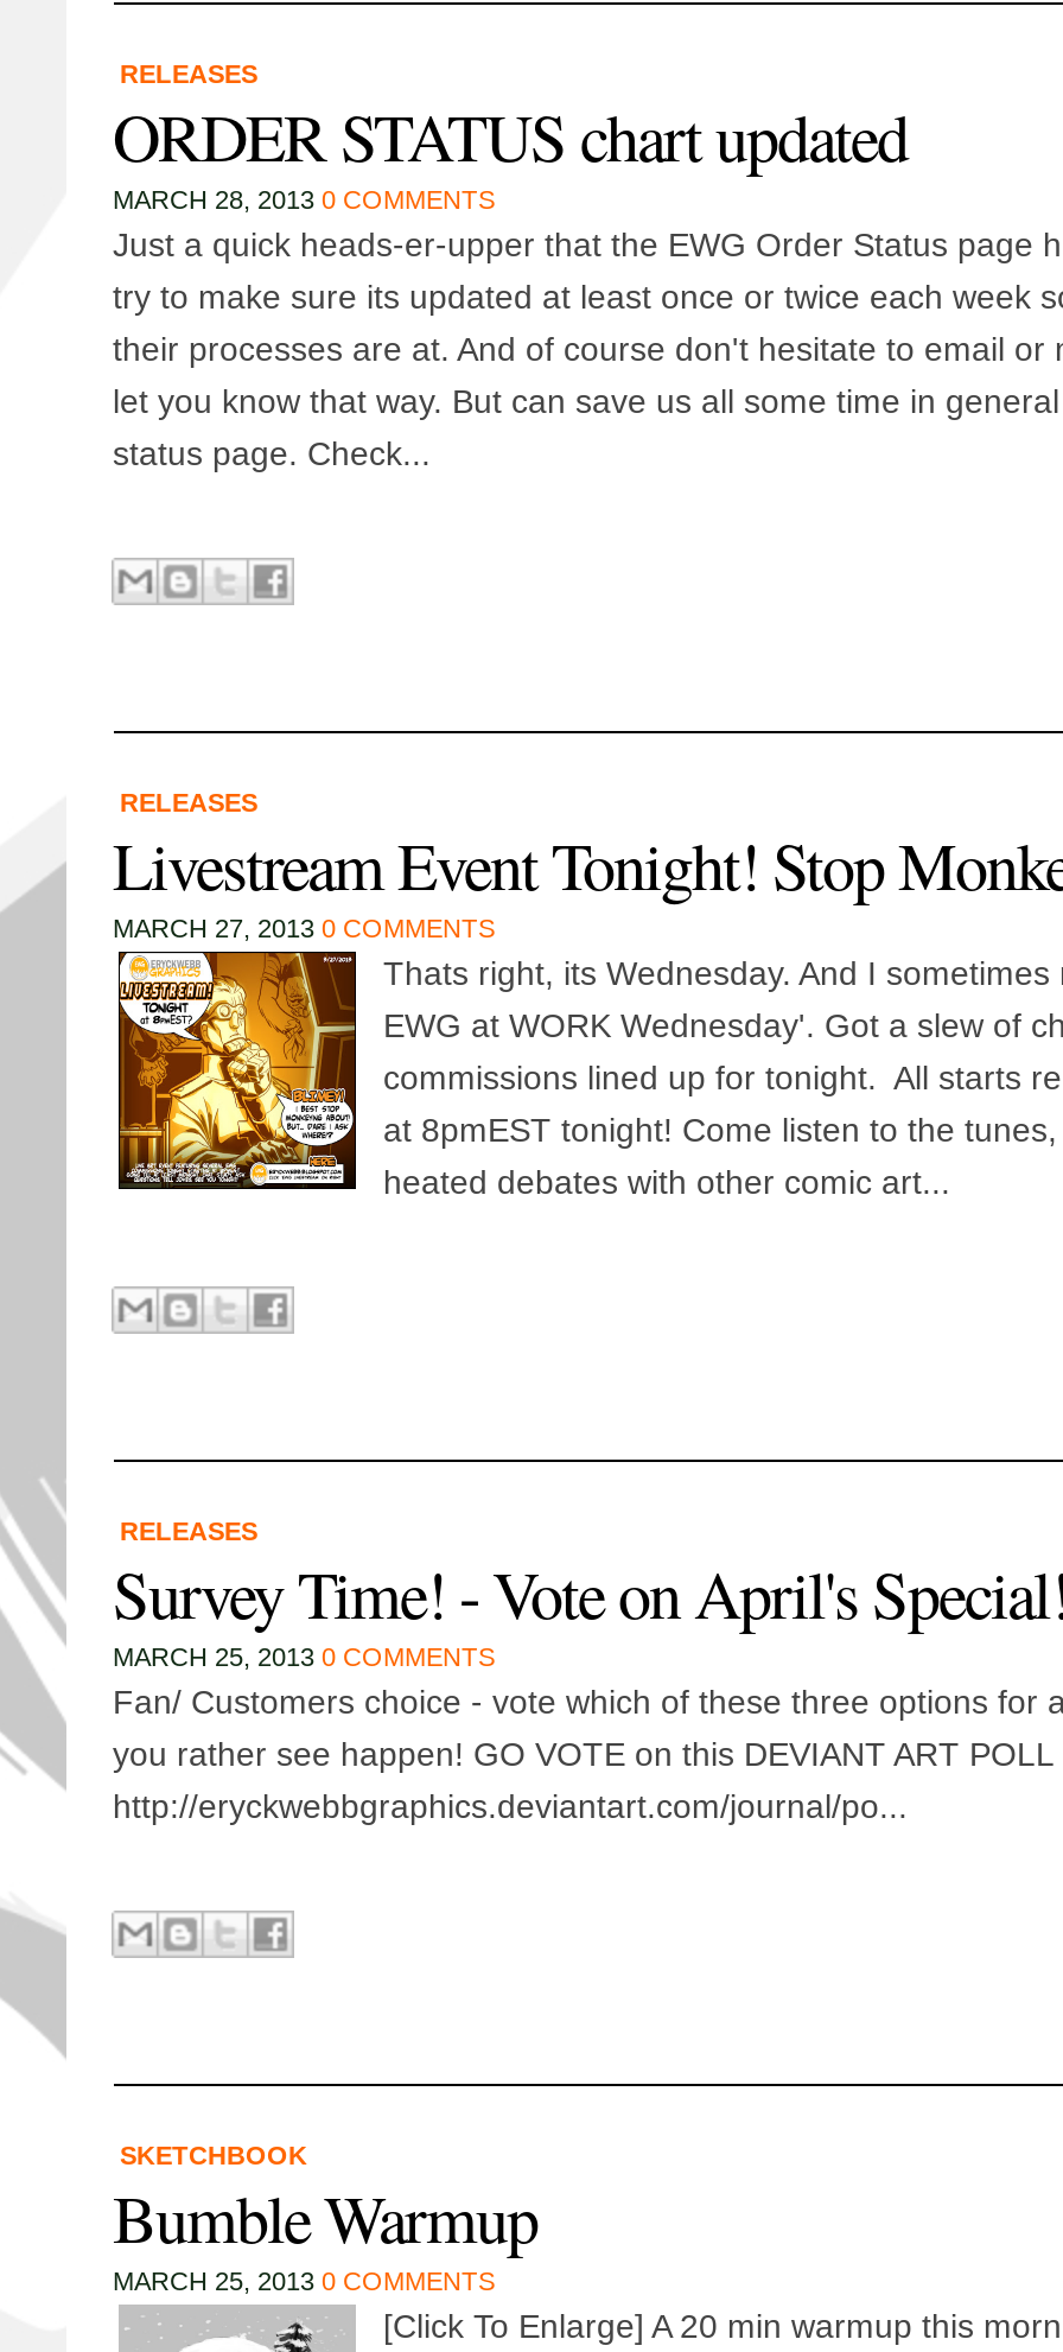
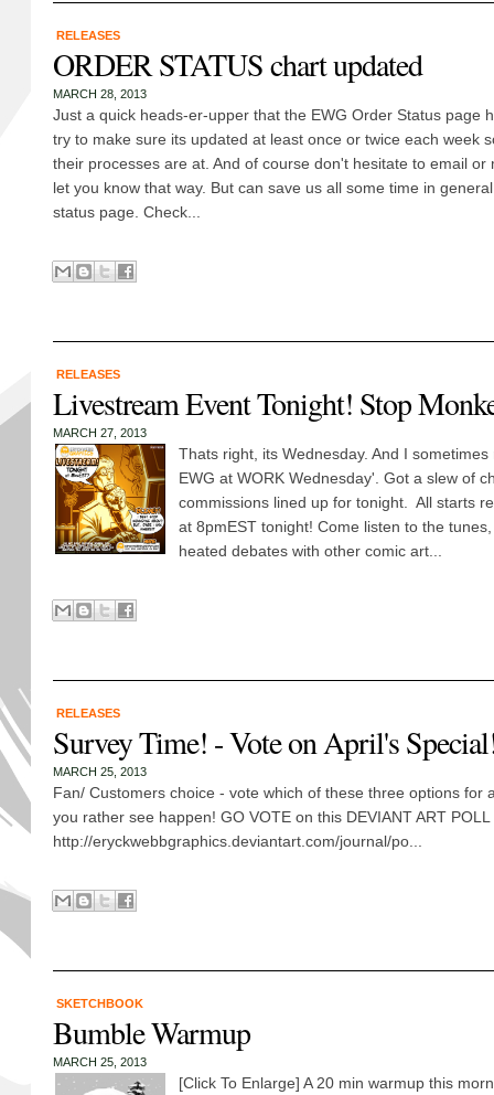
[113,185,495,214] MARCH 28, 2013 0 COMMENTS -> [52,87,146,100] MARCH 28, 2013
[113,914,495,942] MARCH 27, 2013 0 COMMENTS -> [52,426,146,439] MARCH 27, 2013
[113,1642,495,1671] MARCH 25, 2013 0 COMMENTS -> [52,765,146,778] MARCH 25, 2013
[113,2267,495,2295] MARCH 25, 2013 0 COMMENTS -> [52,1055,146,1069] MARCH 25, 2013

